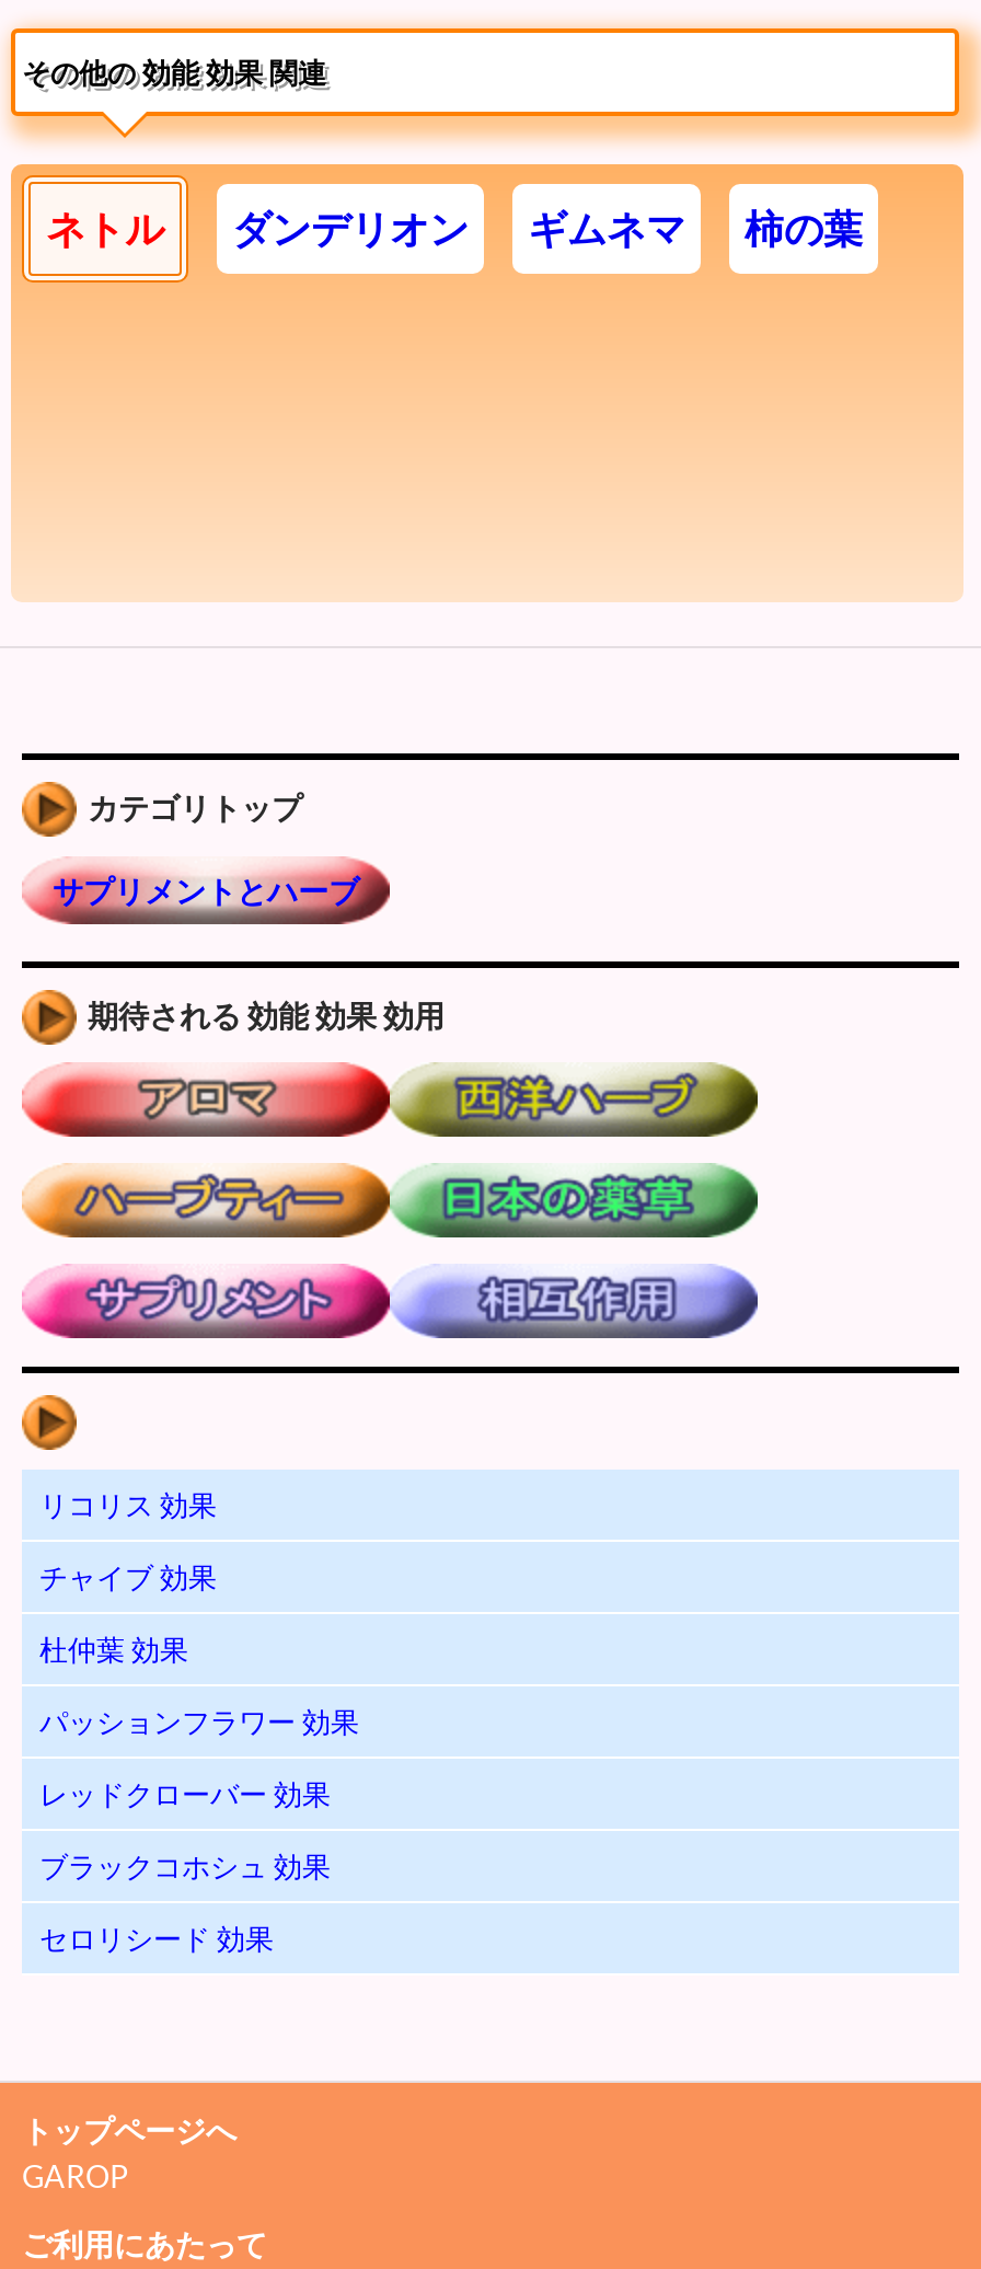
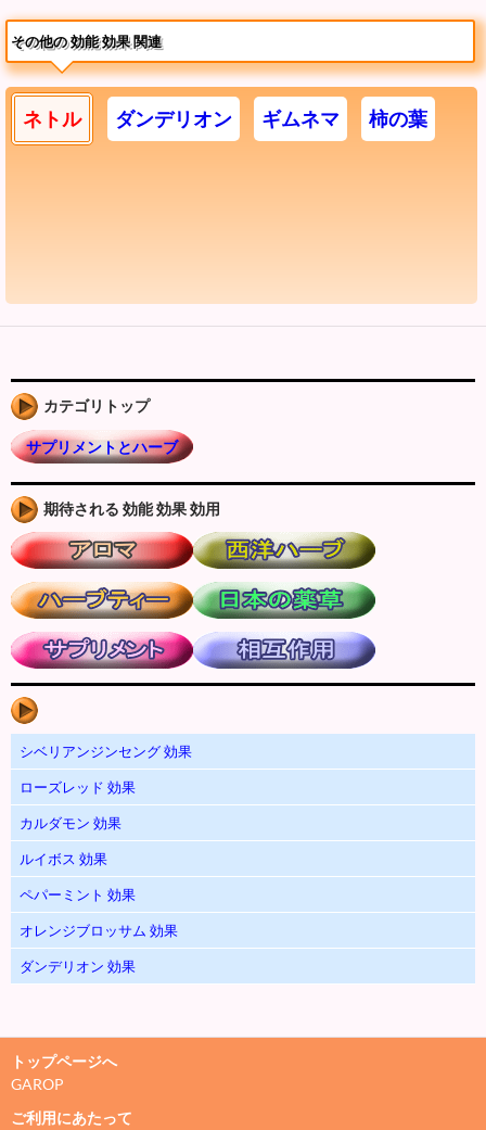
[39,1487,217,1522] リコリス 効果 -> [20,742,192,760] シベリアンジンセング 効果
[39,1559,217,1594] チャイブ 効果 -> [20,778,136,796] ローズレッド 効果
[39,1632,188,1667] 杜仲葉 効果 -> [20,814,121,831] カルダモン 効果
[39,1704,359,1739] パッションフラワー 効果 -> [20,850,107,867] ルイボス 効果
[39,1776,331,1811] レッドクローバー 効果 -> [20,886,136,903] ペパーミント 効果
[39,1848,331,1884] ブラックコホシュ 効果 -> [20,922,178,939] オレンジブロッサム 効果
[39,1921,274,1956] セロリシード 効果 -> [20,957,136,975] ダンデリオン 効果

